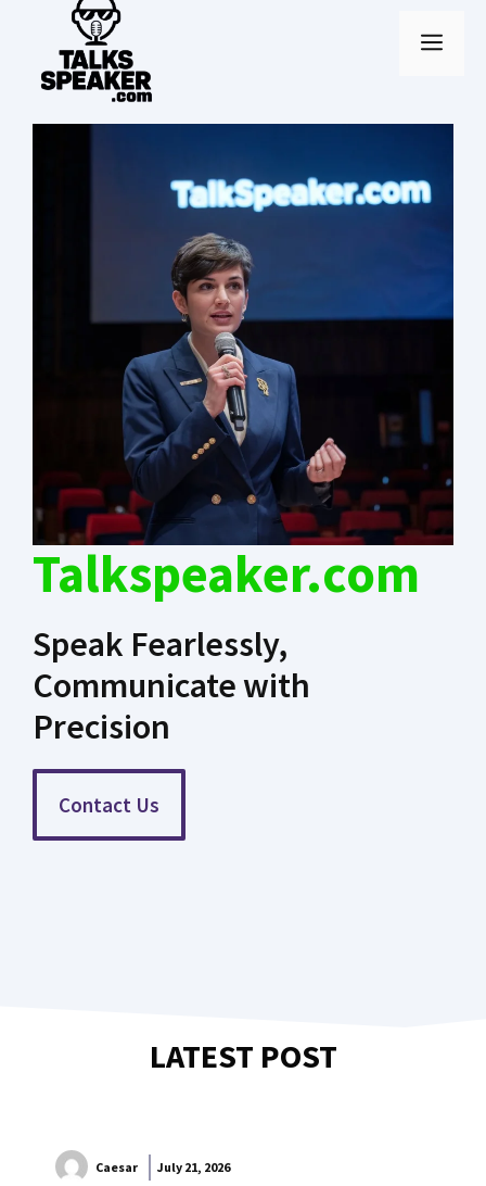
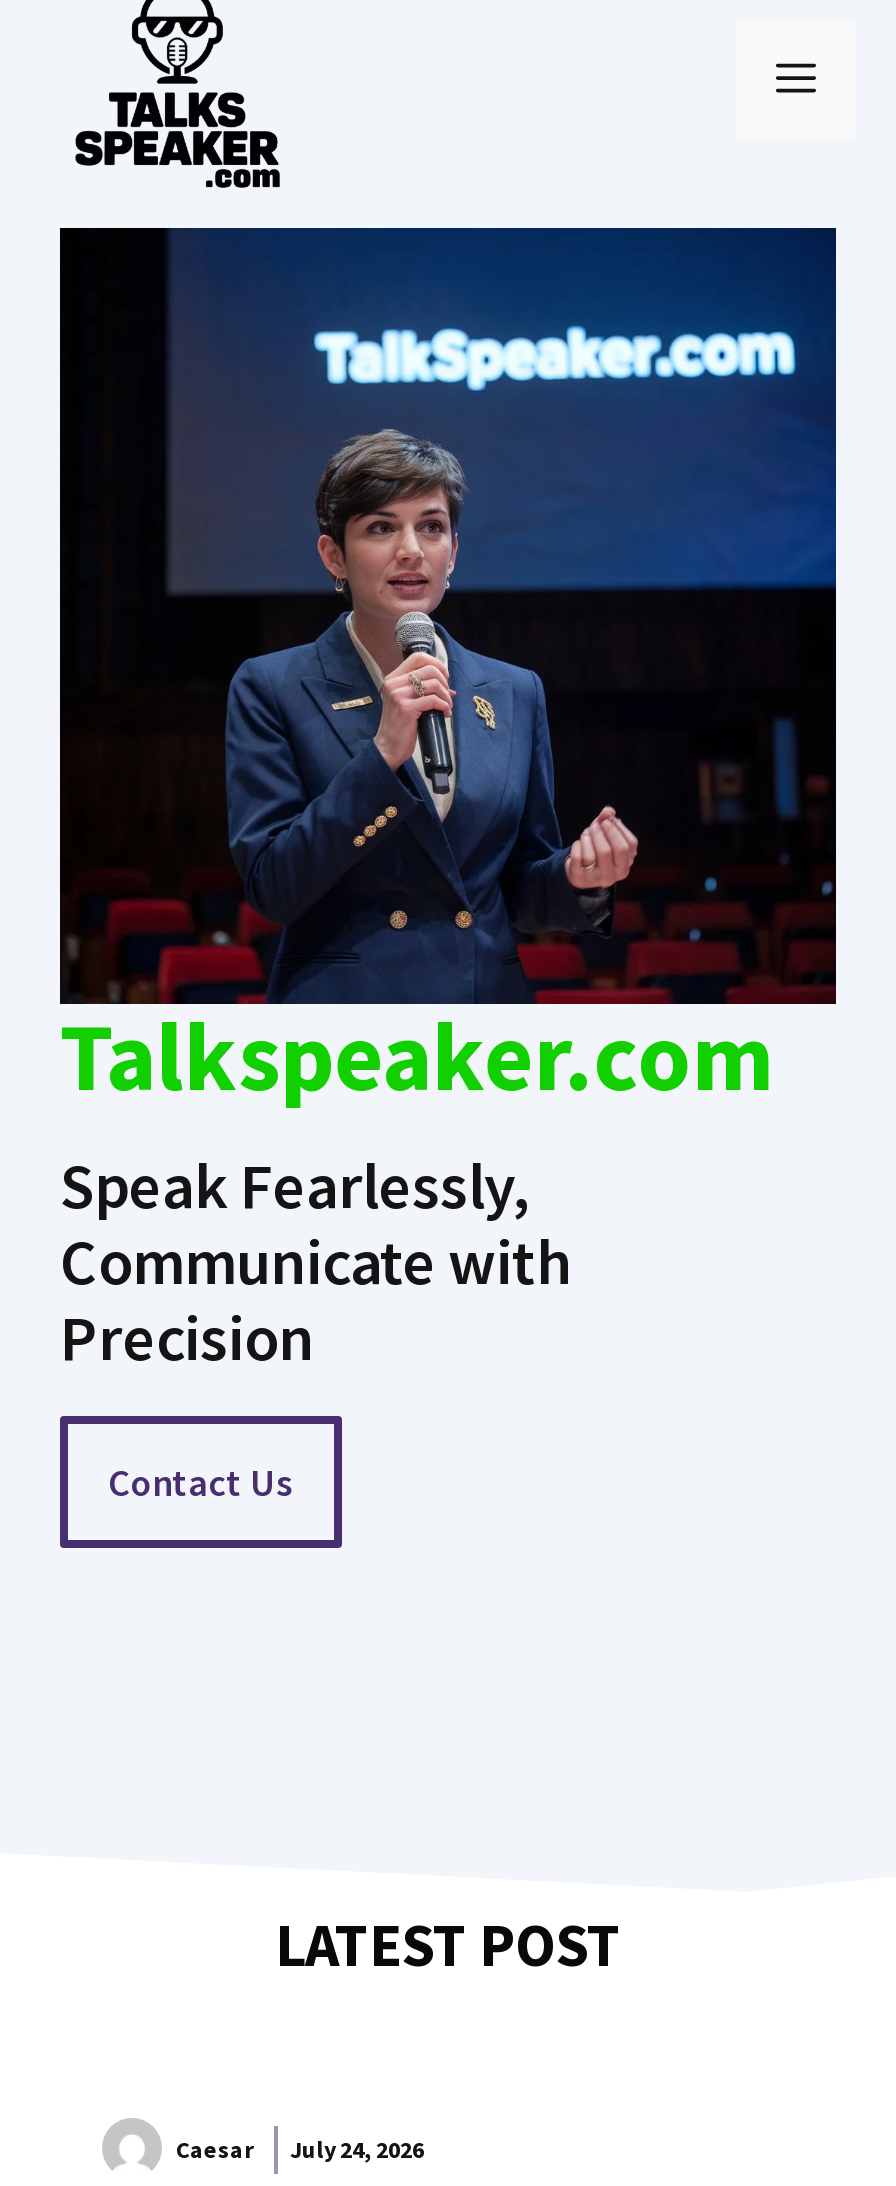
[95,1159,230,1175] Caesar July 21, 2026 -> [176,2134,424,2164] Caesar July 24, 2026

